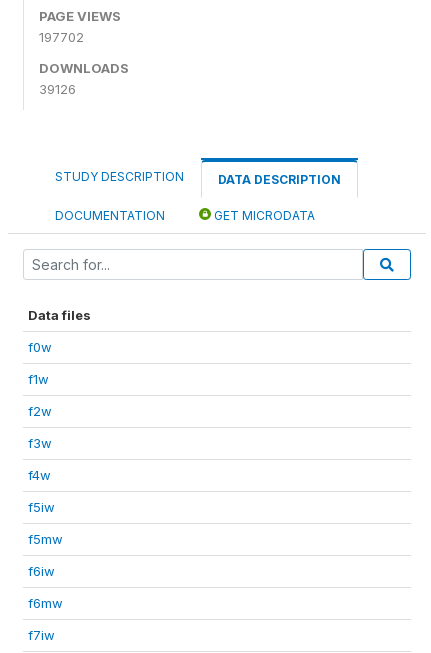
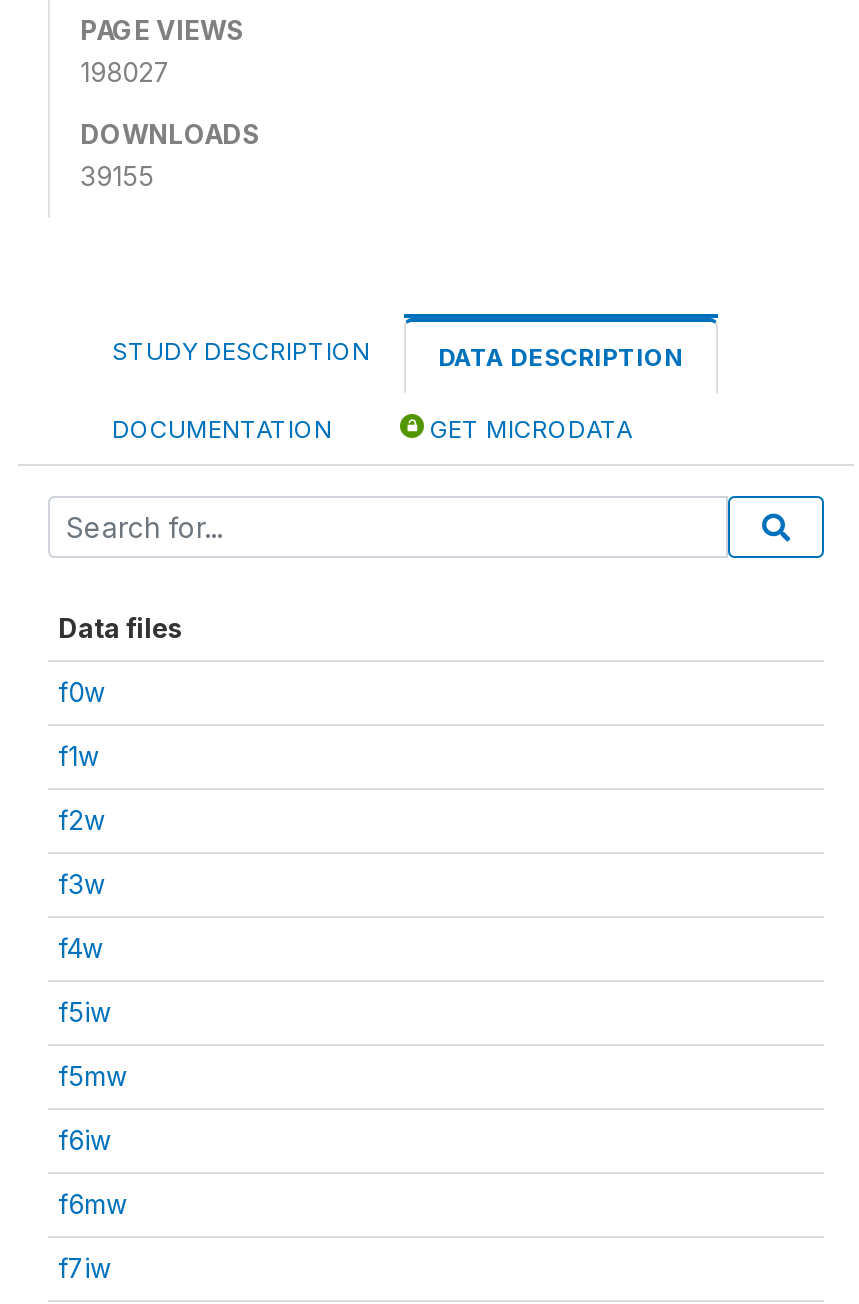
[39,28,84,44] 197702 -> [80,55,170,87] 198027
[39,80,76,96] 39126 -> [80,159,154,191] 39155

